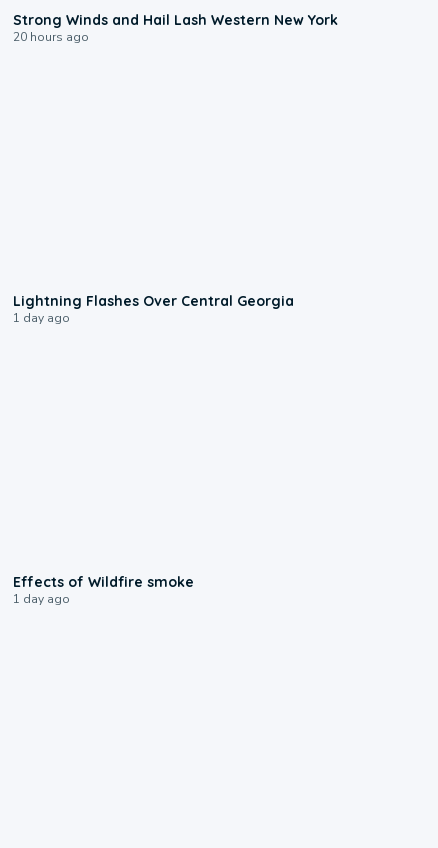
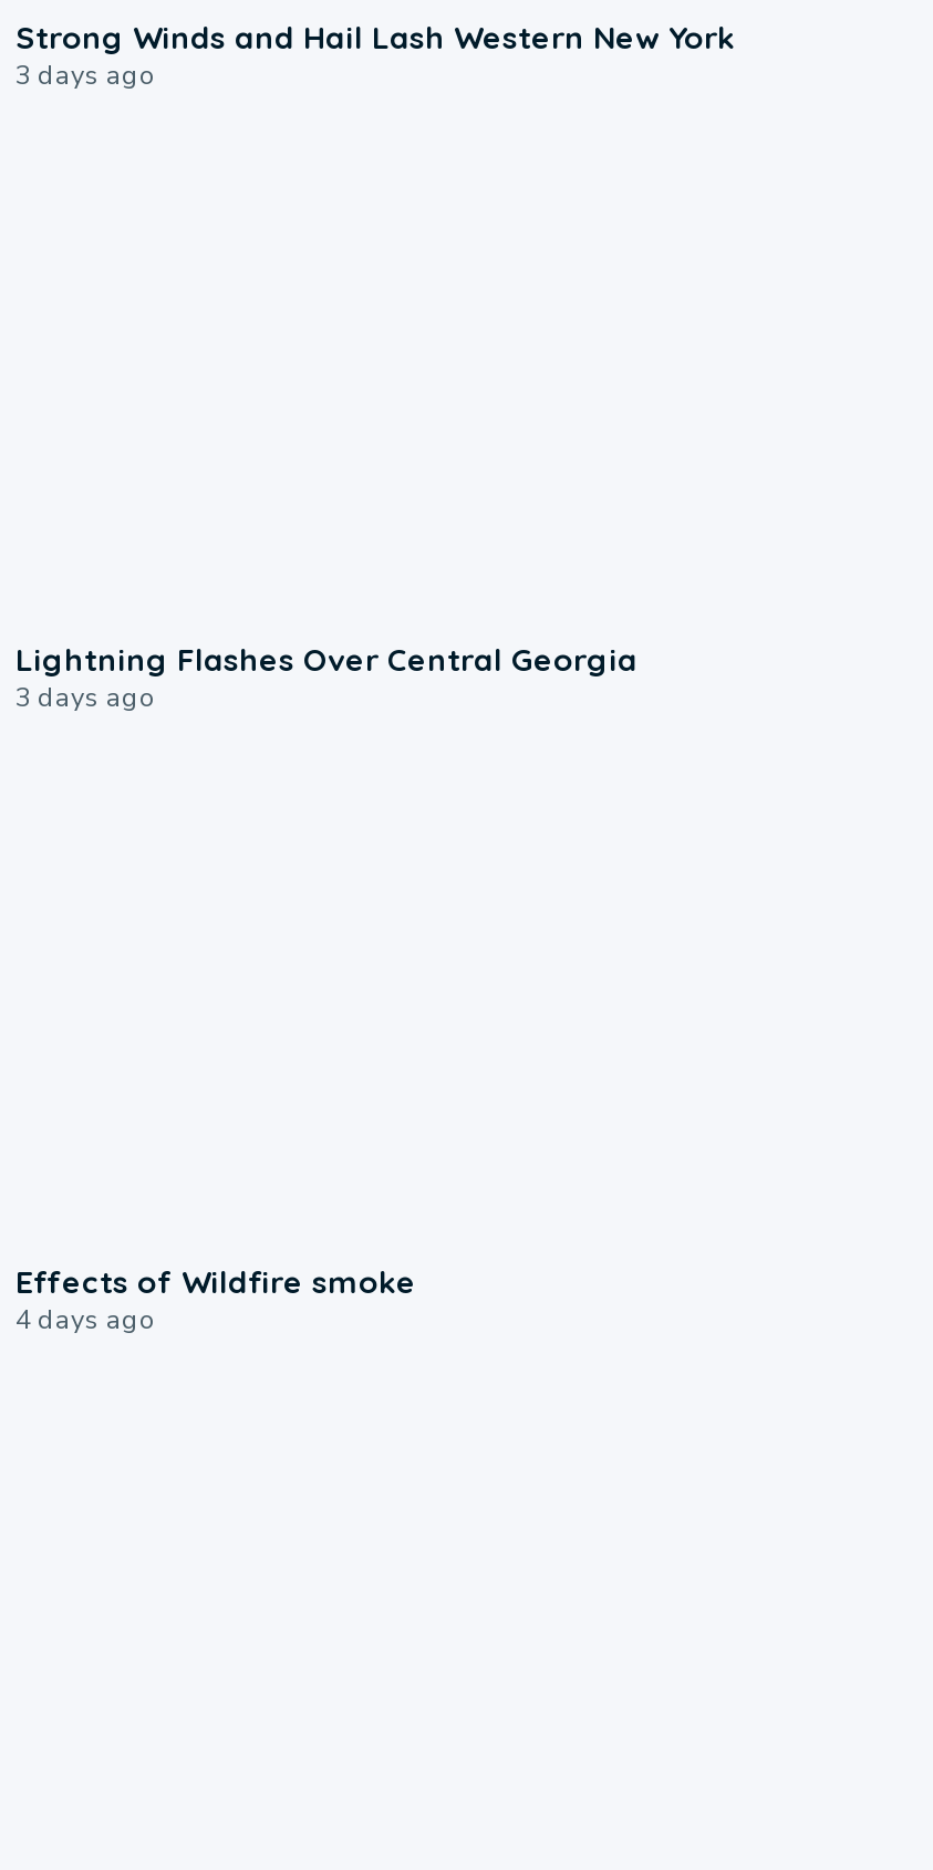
[13,29,89,45] 20 hours ago -> [15,58,157,93] 3 days ago
[13,310,70,326] 1 day ago -> [15,680,157,716] 3 days ago
[13,591,70,607] 1 day ago -> [15,1302,157,1338] 4 days ago

